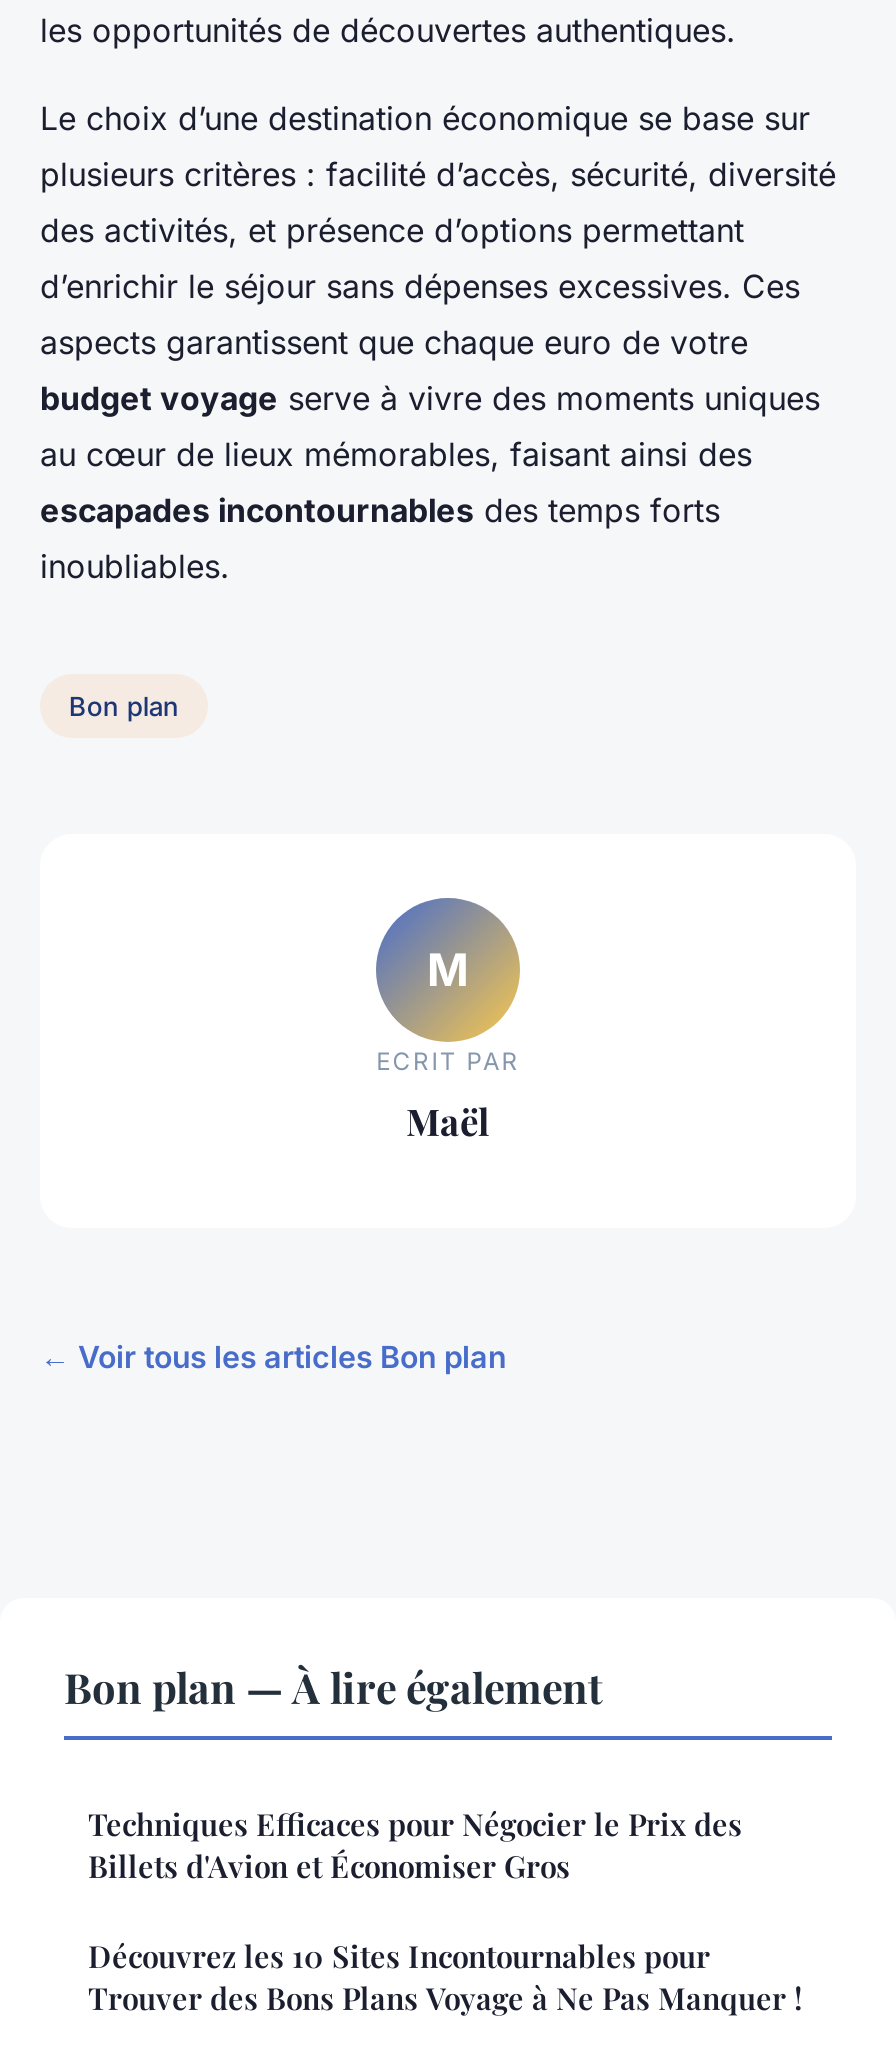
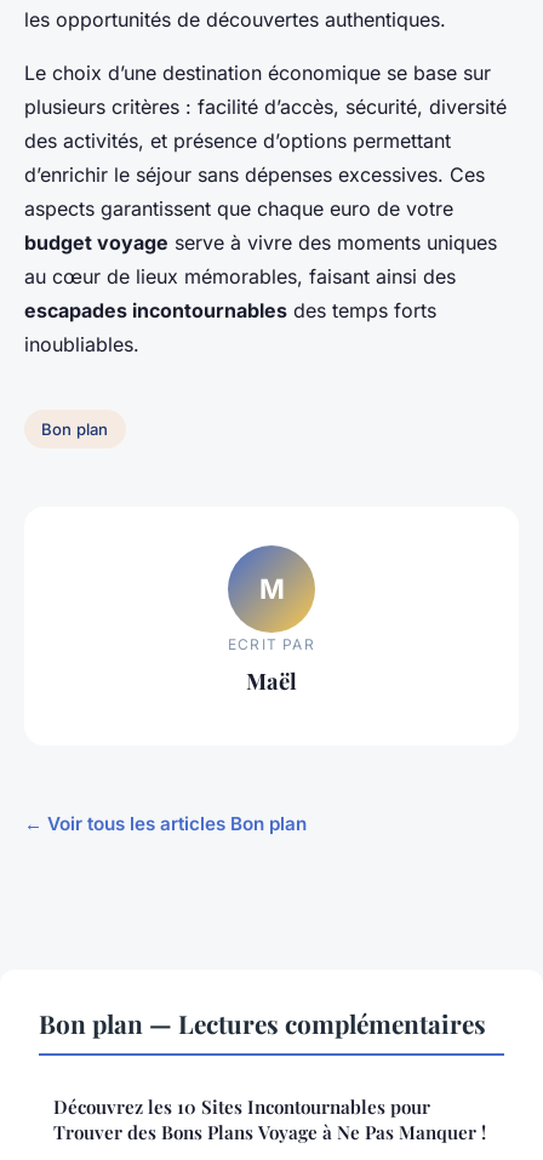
[64,1659,742,1887] Bon plan — À lire également | Techniques Efficaces pour Négocier le Prix des | Billets d'Avion et Économiser Gros -> [39,1006,486,1040] Bon plan — Lectures complémentaires

